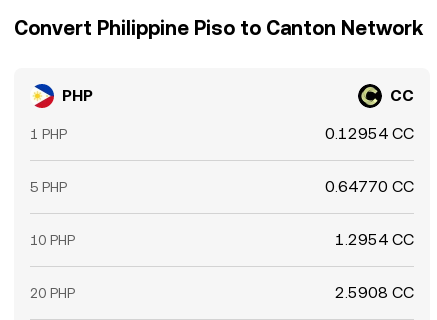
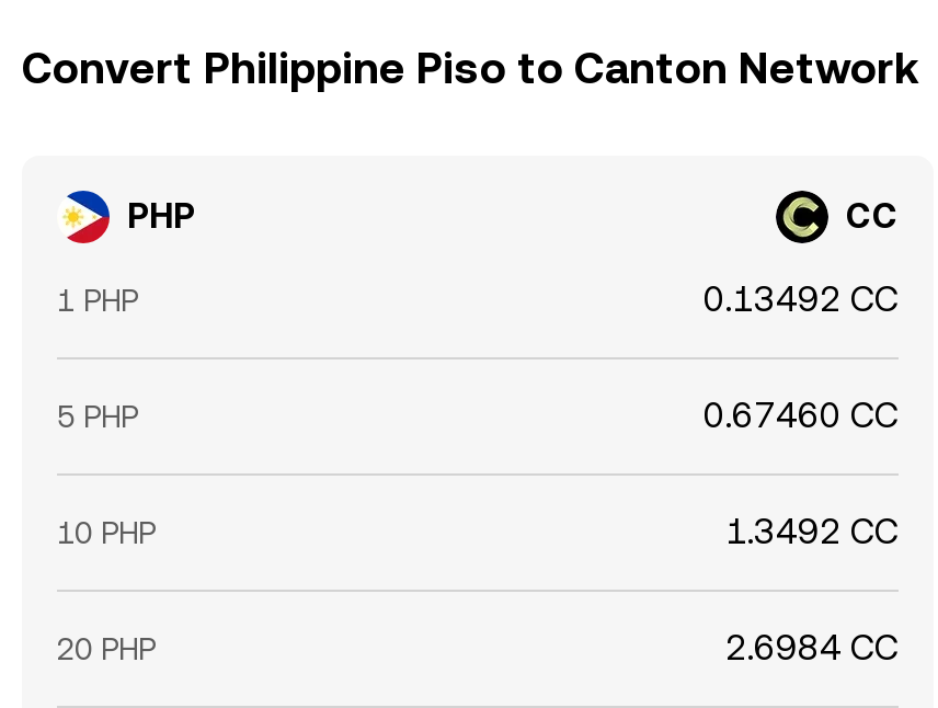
[325,124,414,143] 0.12954 CC -> [703,278,899,320] 0.13492 CC
[325,177,414,196] 0.64770 CC -> [703,395,899,436] 0.67460 CC
[335,230,414,249] 1.2954 CC -> [725,511,899,552] 1.3492 CC
[335,283,414,302] 2.5908 CC -> [725,627,899,669] 2.6984 CC

